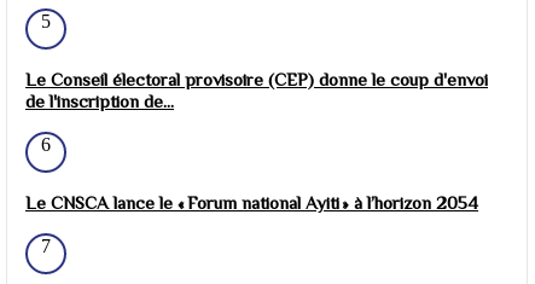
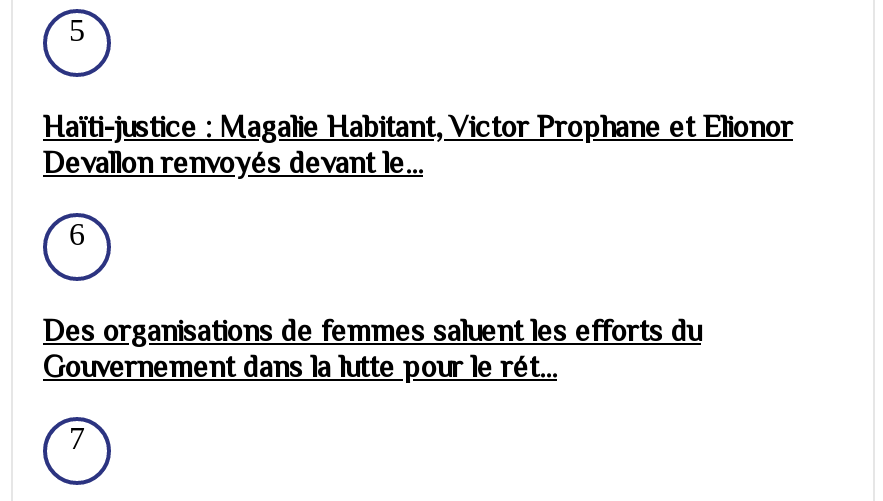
[25,69,488,111] Le Conseil électoral provisoire (CEP) donne le coup d'envoi | de l'inscription de... -> [43,109,793,179] Haïti-justice : Magalie Habitant, Victor Prophane et Elionor | Devallon renvoyés devant le...
[25,192,478,213] Le CNSCA lance le « Forum national Ayiti » à l’horizon 2054 -> [43,313,701,383] Des organisations de femmes saluent les efforts du | Gouvernement dans la lutte pour le rét...

